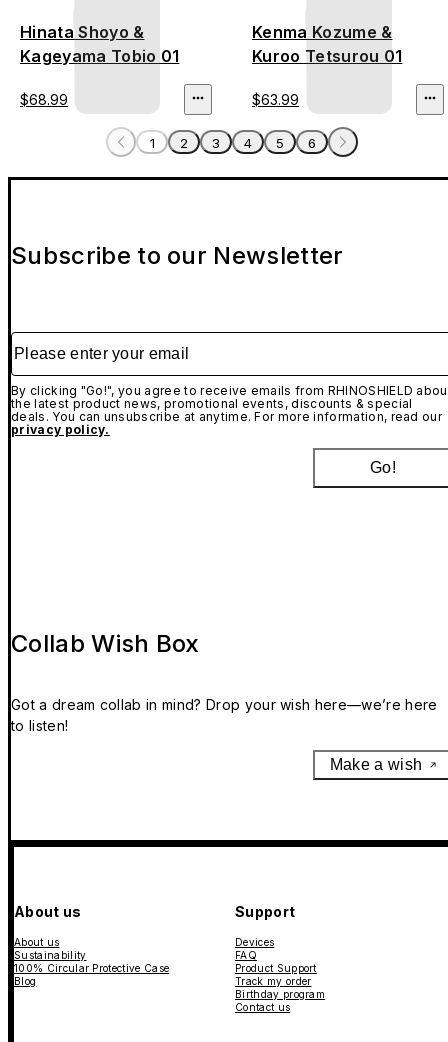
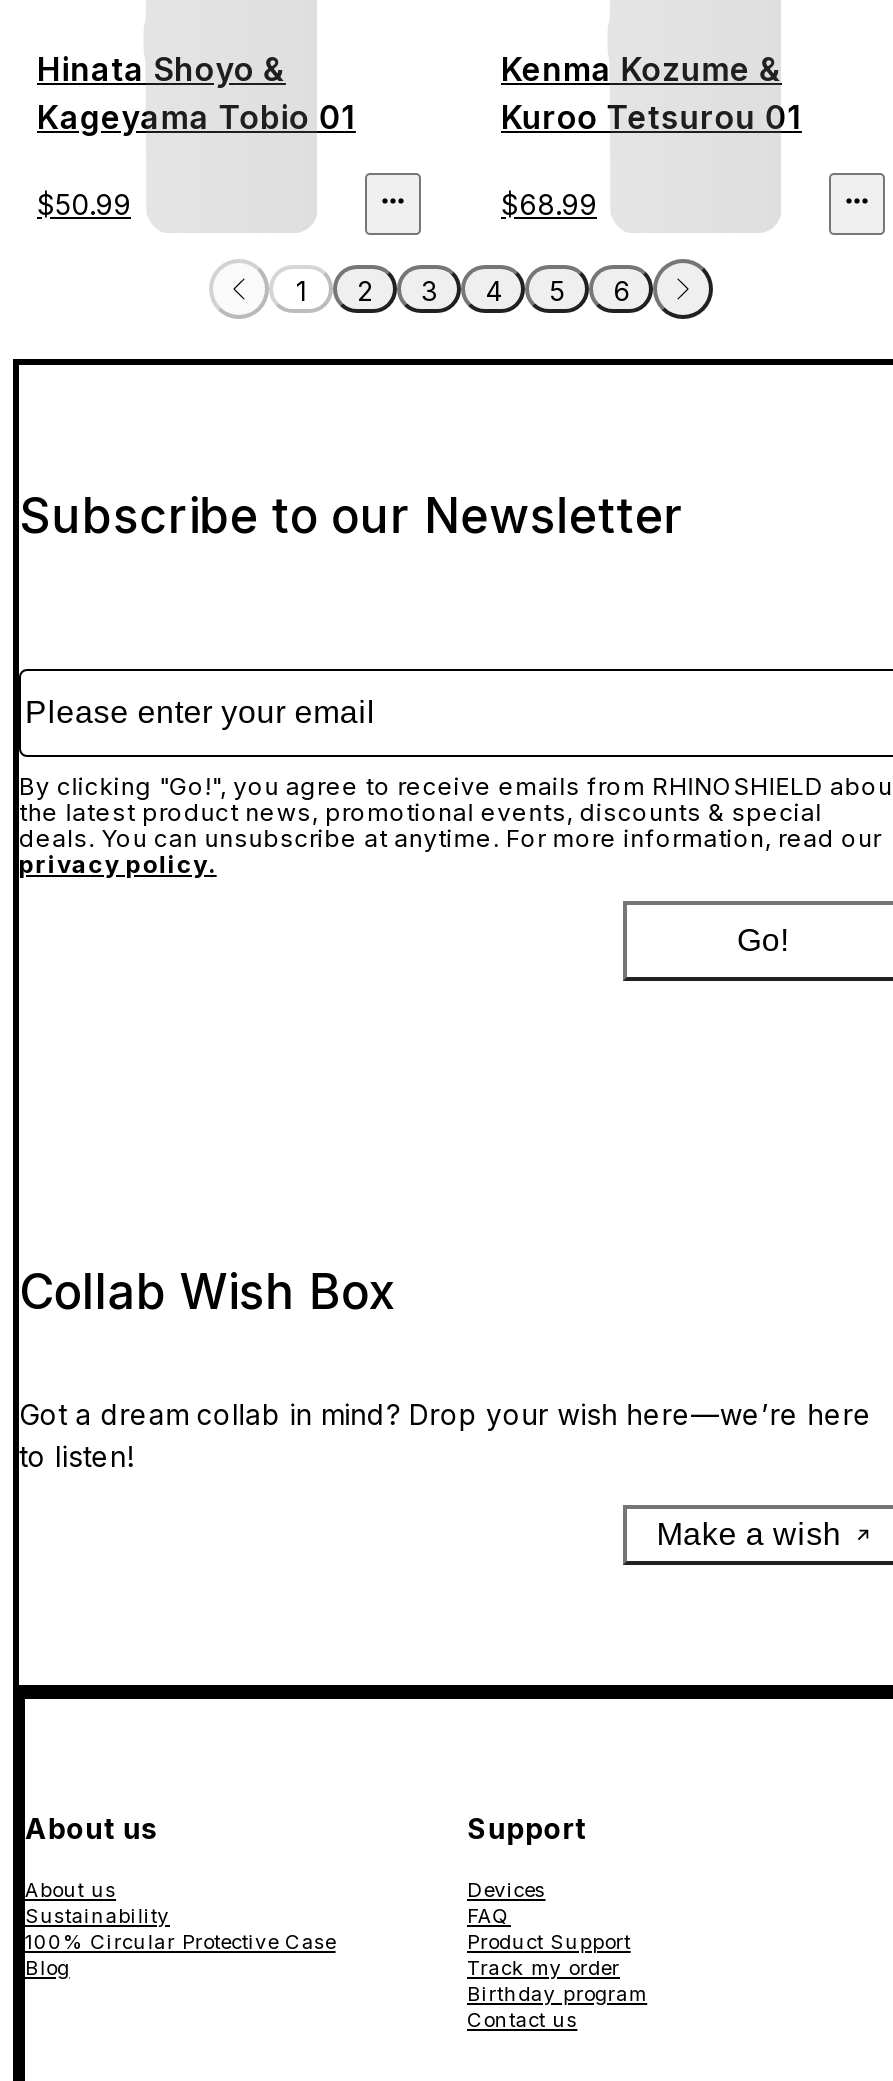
[20,91,68,108] $68.99 -> [37,187,131,221] $50.99
[252,91,299,108] $63.99 -> [501,187,597,221] $68.99

